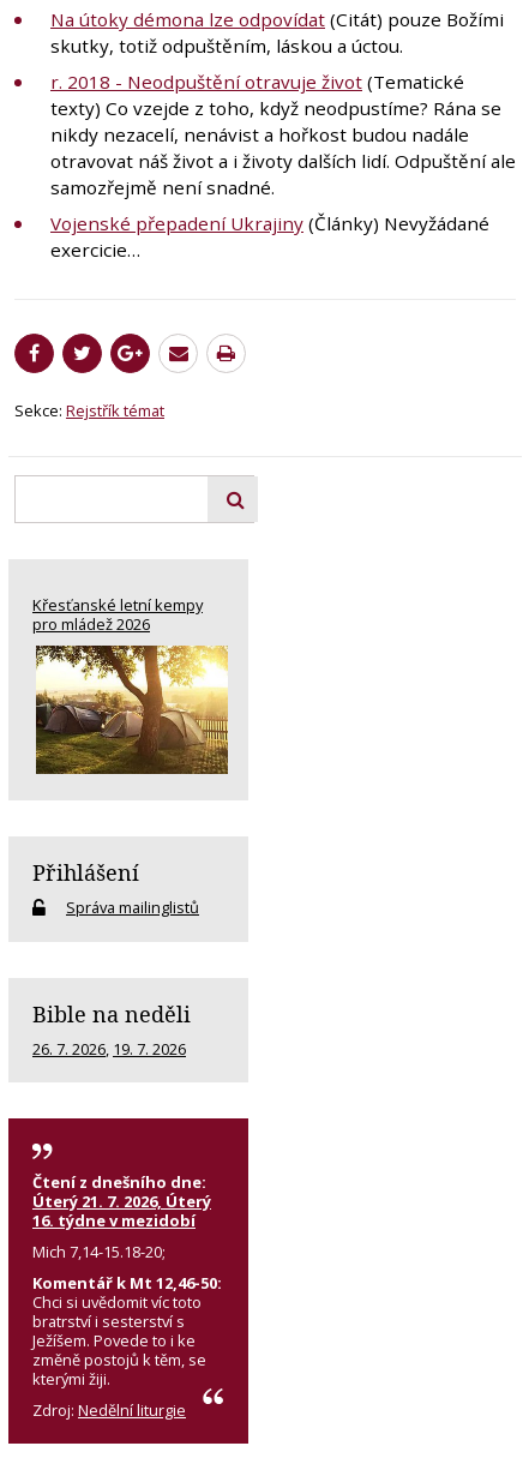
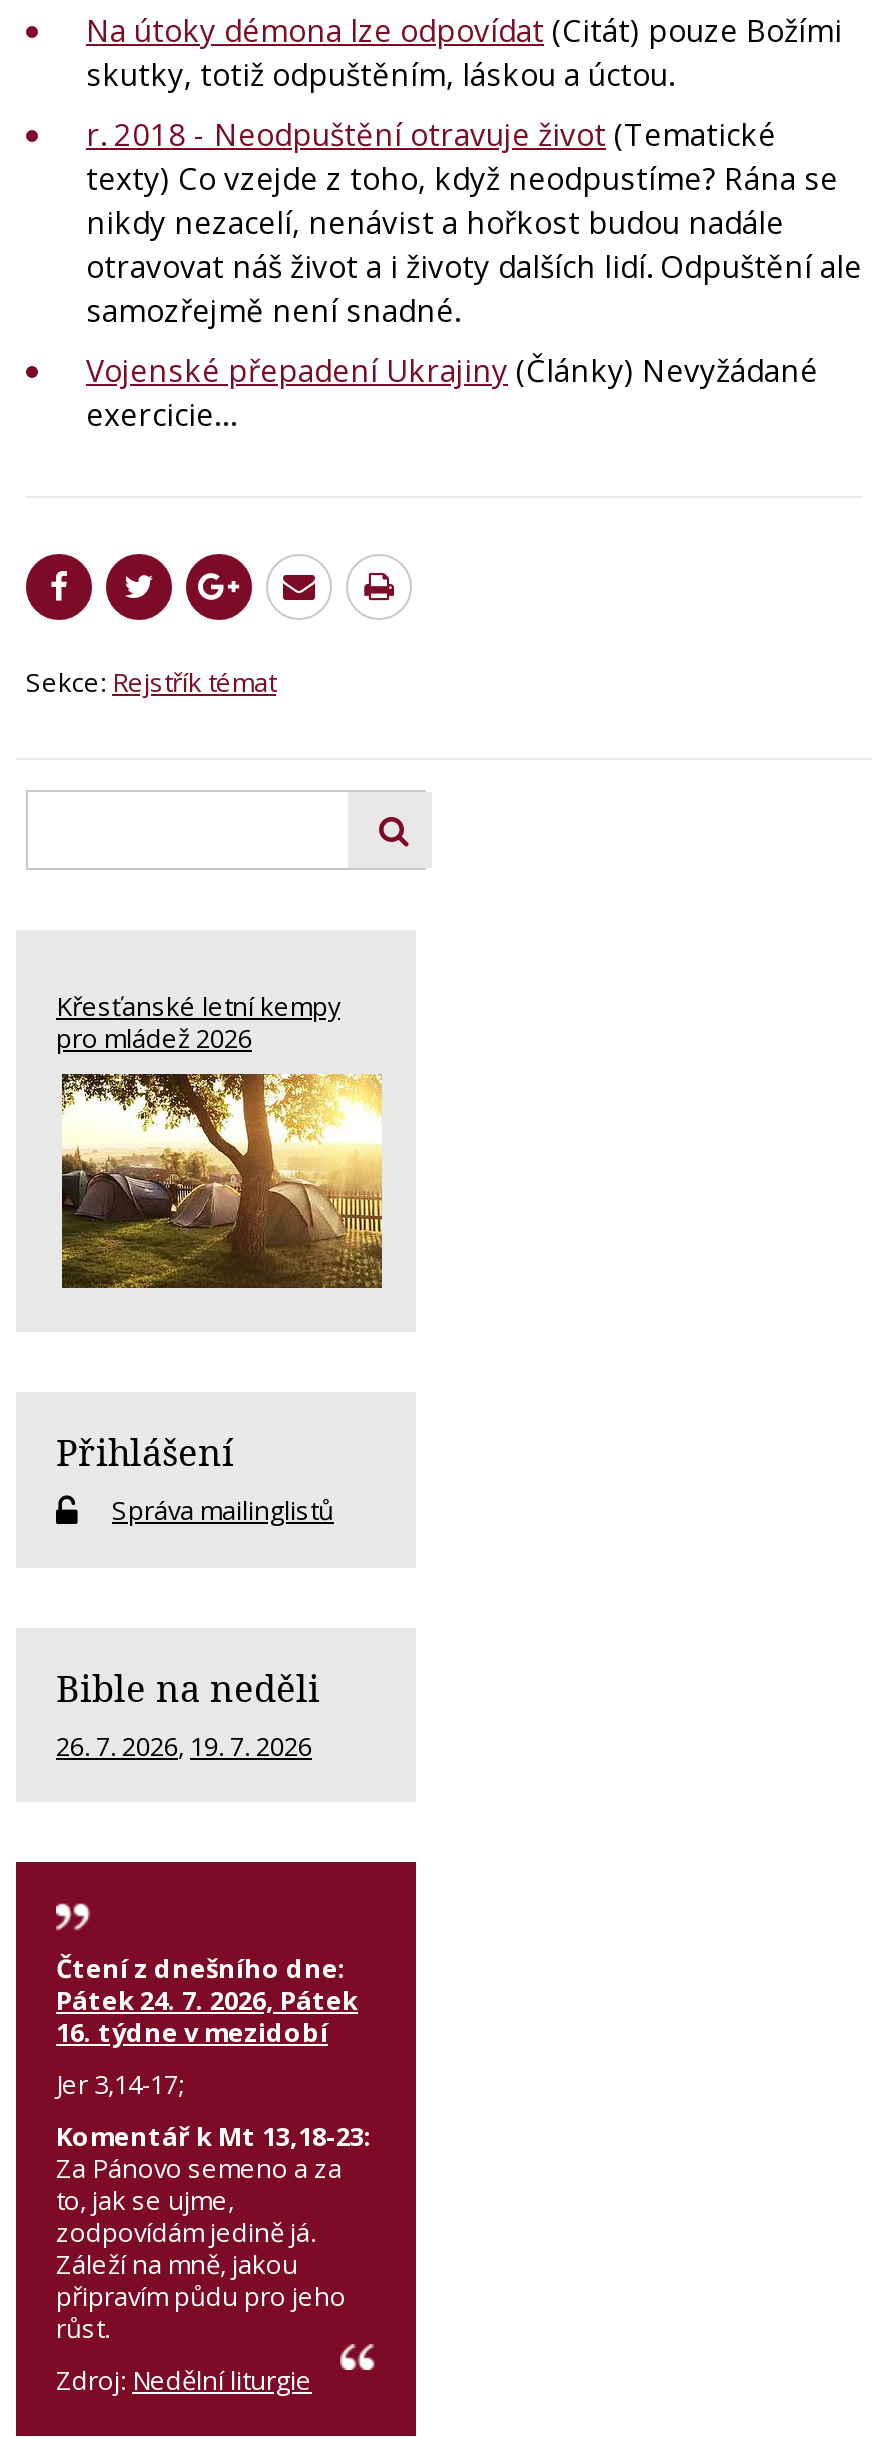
[32,1191,211,1212] Úterý 21. 7. 2026, Úterý -> [56,1982,358,2018] Pátek 24. 7. 2026, Pátek
[32,1241,222,1390] Mich 7,14-15.18-20; | Komentář k Mt 12,46-50: | Chci si uvědomit víc toto | bratrství i sesterství s | Ježíšem. Povede to i ke | změně postojů k těm, se | kterými žiji. -> [56,2066,372,2346] Jer 3,14-17; | Komentář k Mt 13,18-23: | Za Pánovo semeno a za | to, jak se ujme, | zodpovídám jedině já. | Záleží na mně, jakou | připravím půdu pro jeho | růst.

